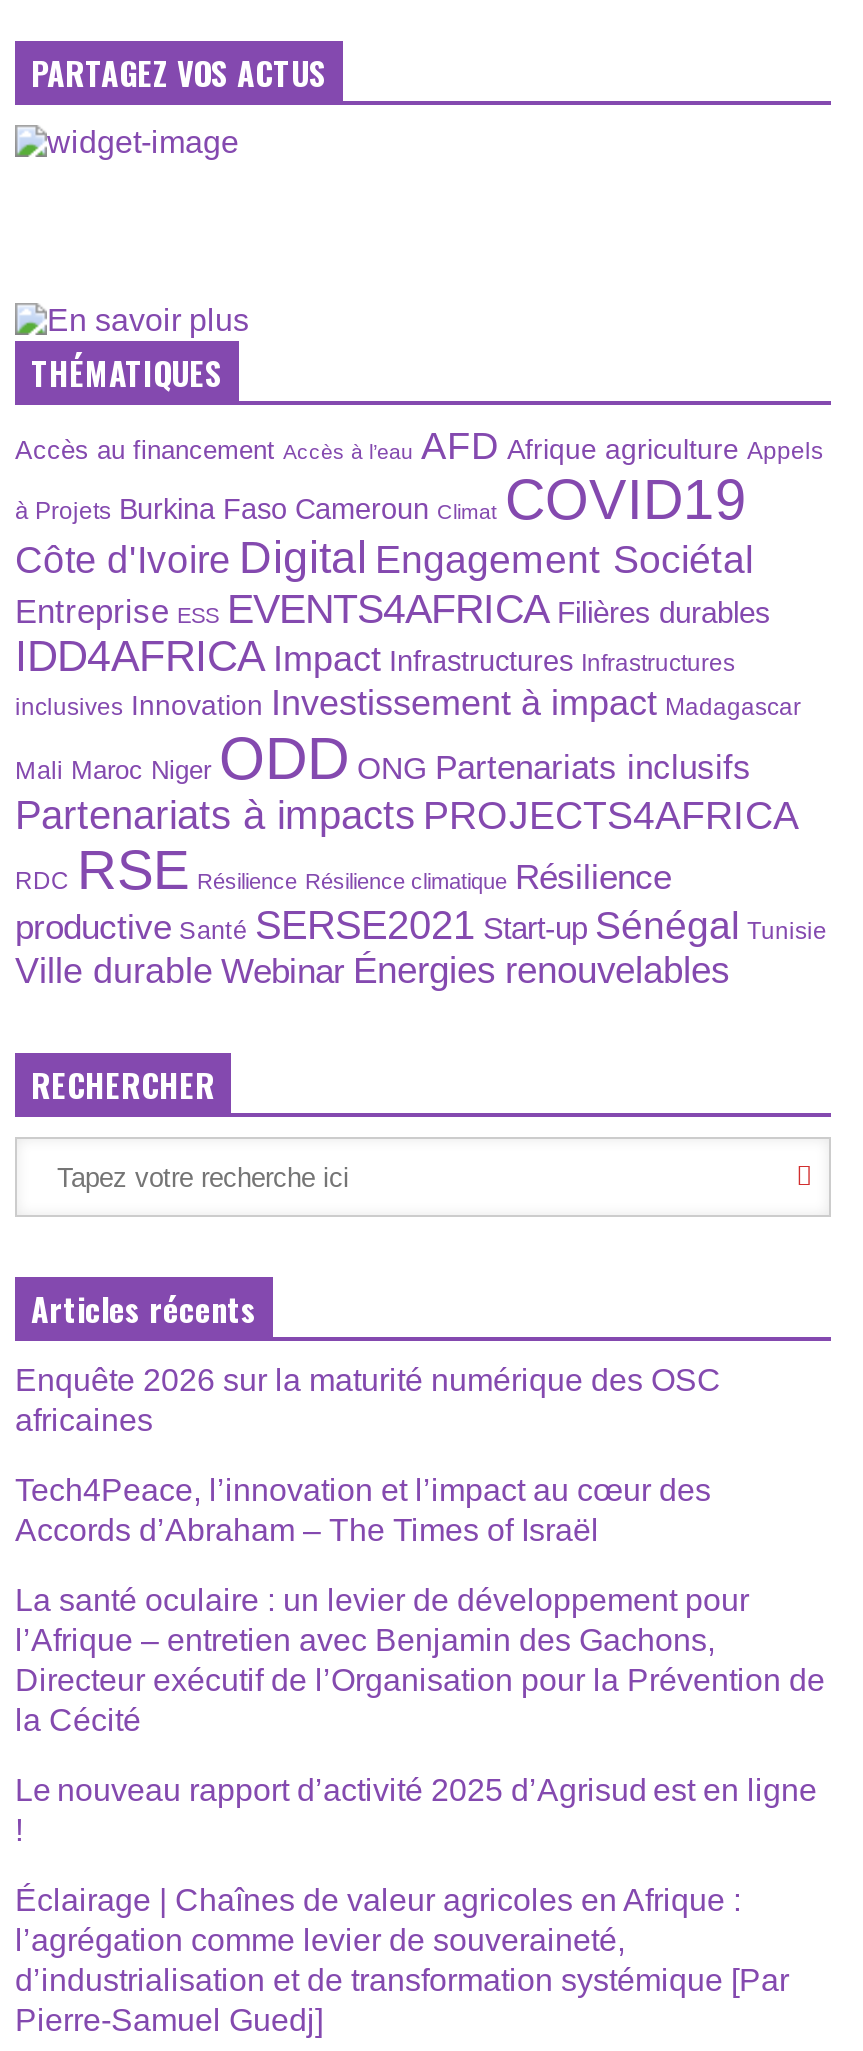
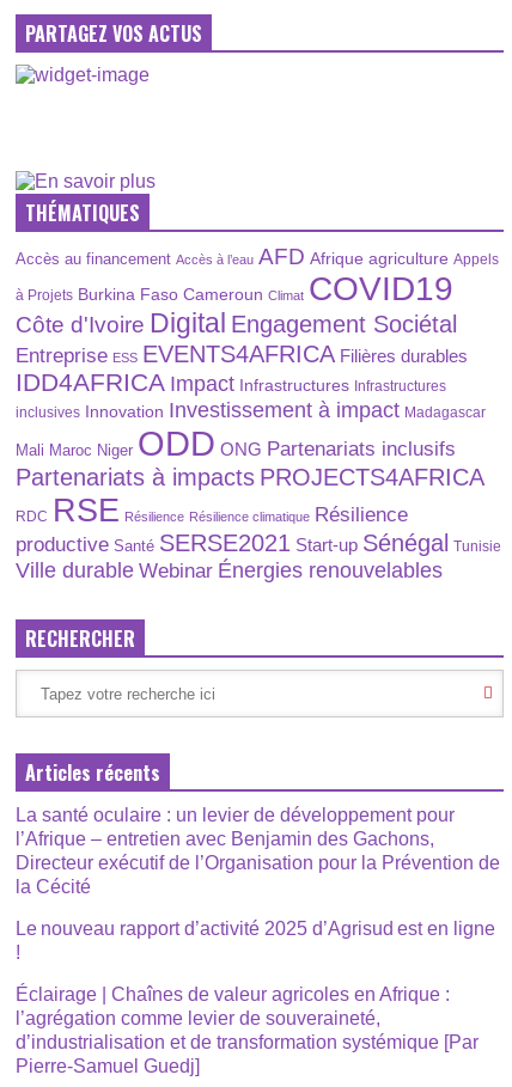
[15,1364,721,1548] Enquête 2026 sur la maturité numérique des OSC | africaines | Tech4Peace, l’innovation et l’impact au cœur des | Accords d’Abraham – The Times of Israël -> none

